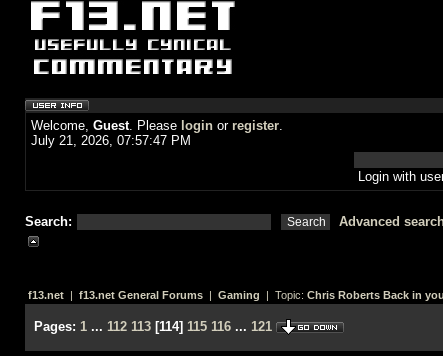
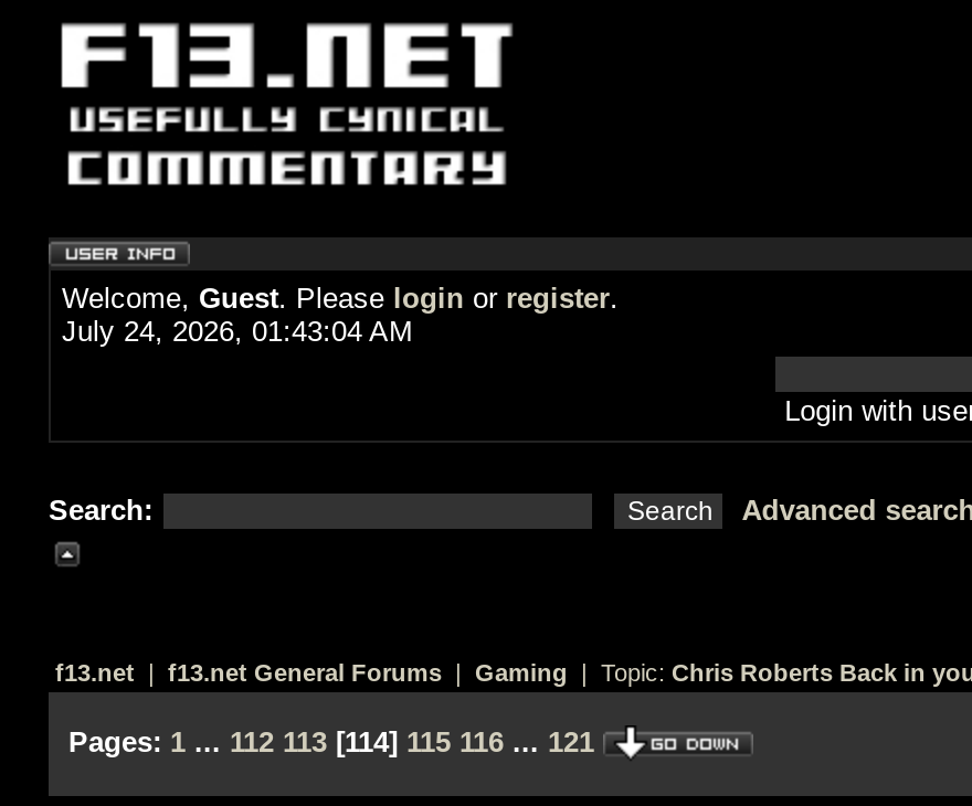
[31,133,191,148] July 21, 2026, 07:57:47 PM -> [62,315,413,348] July 24, 2026, 01:43:04 AM

